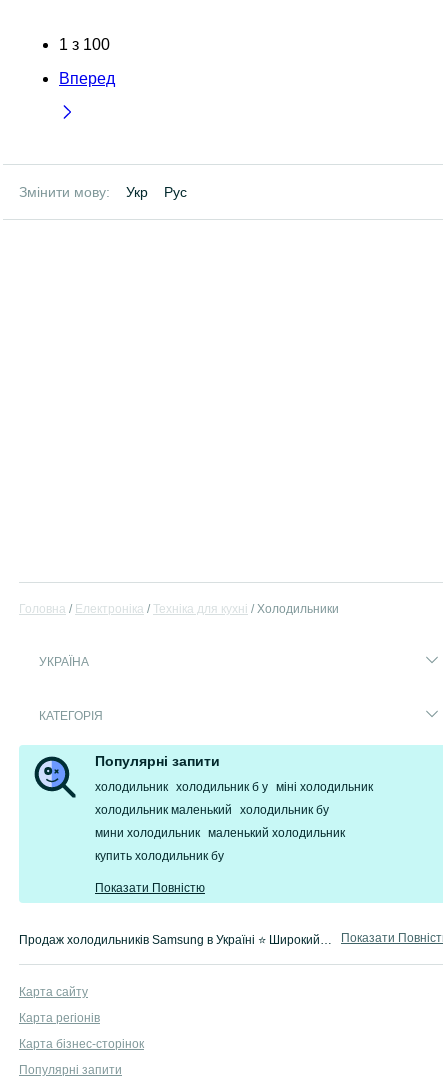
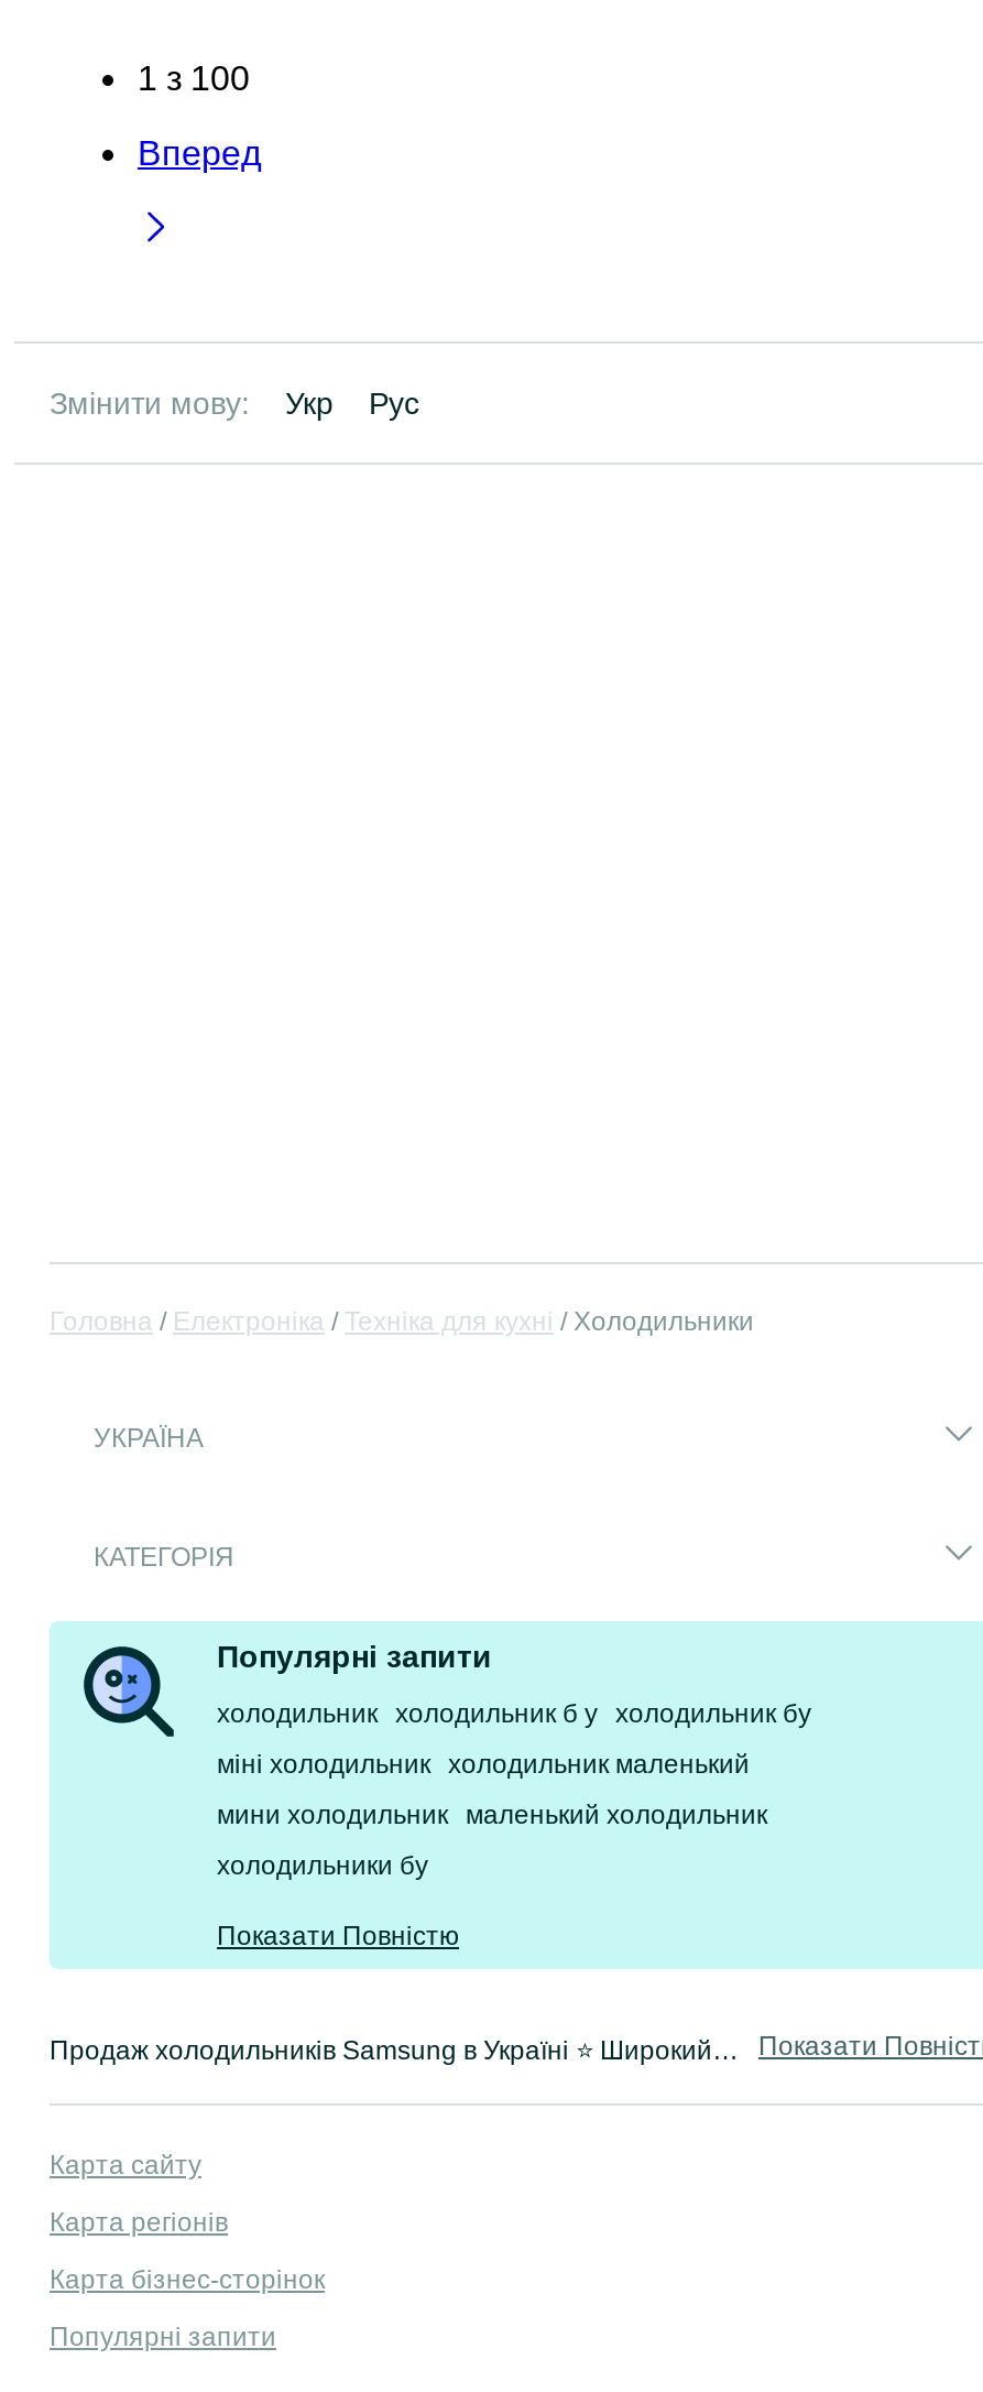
[95,780,373,794] холодильник холодильник б у міні холодильник -> [217,1699,811,1730] холодильник холодильник б у холодильник бу
[95,803,329,817] холодильник маленький холодильник бу -> [217,1750,750,1780] міні холодильник холодильник маленький
[95,849,224,863] купить холодильник бу -> [217,1851,428,1882] холодильники бу

